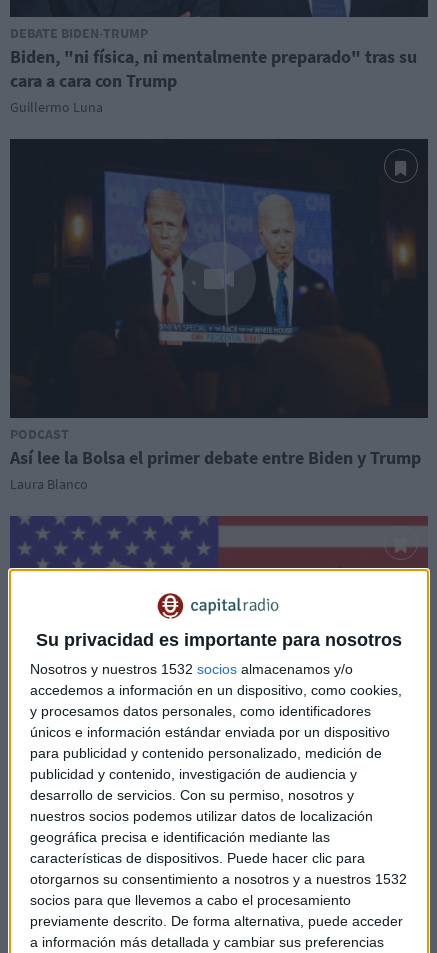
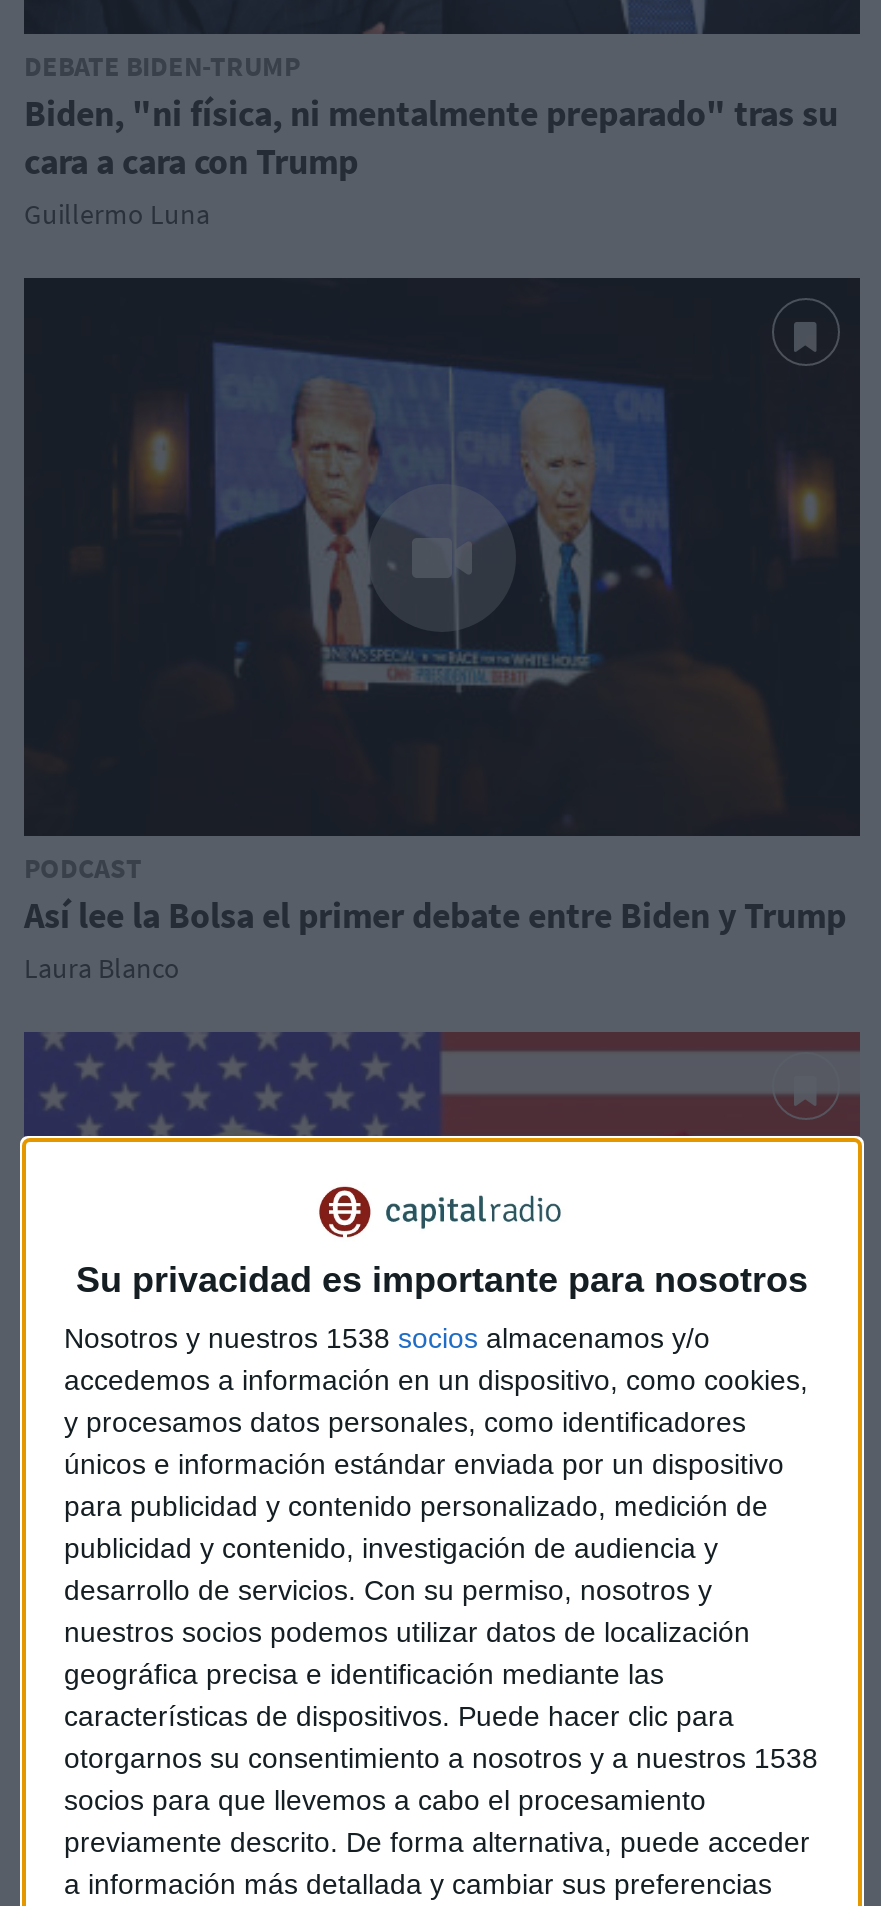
[30,661,353,677] Nosotros y nuestros 1532 socios almacenamos y/o -> [64,1321,710,1353] Nosotros y nuestros 1538 socios almacenamos y/o
[30,871,407,887] otorgarnos su consentimiento a nosotros y a nuestros 1532 -> [64,1741,818,1773] otorgarnos su consentimiento a nosotros y a nuestros 1538

